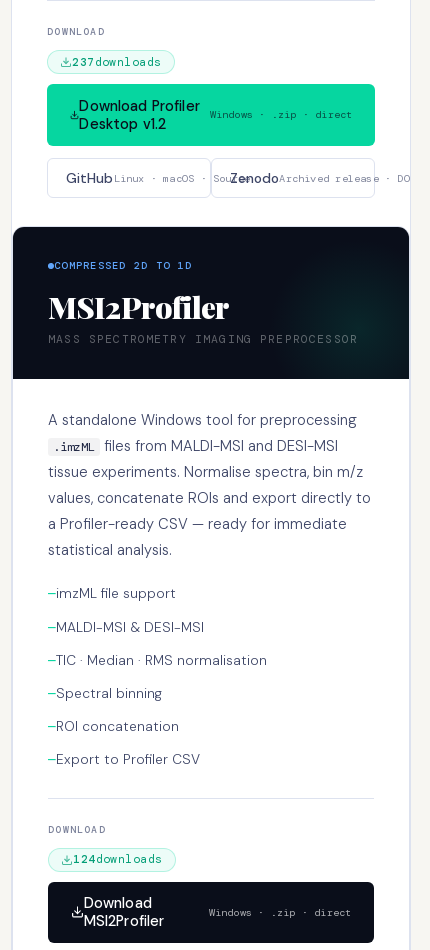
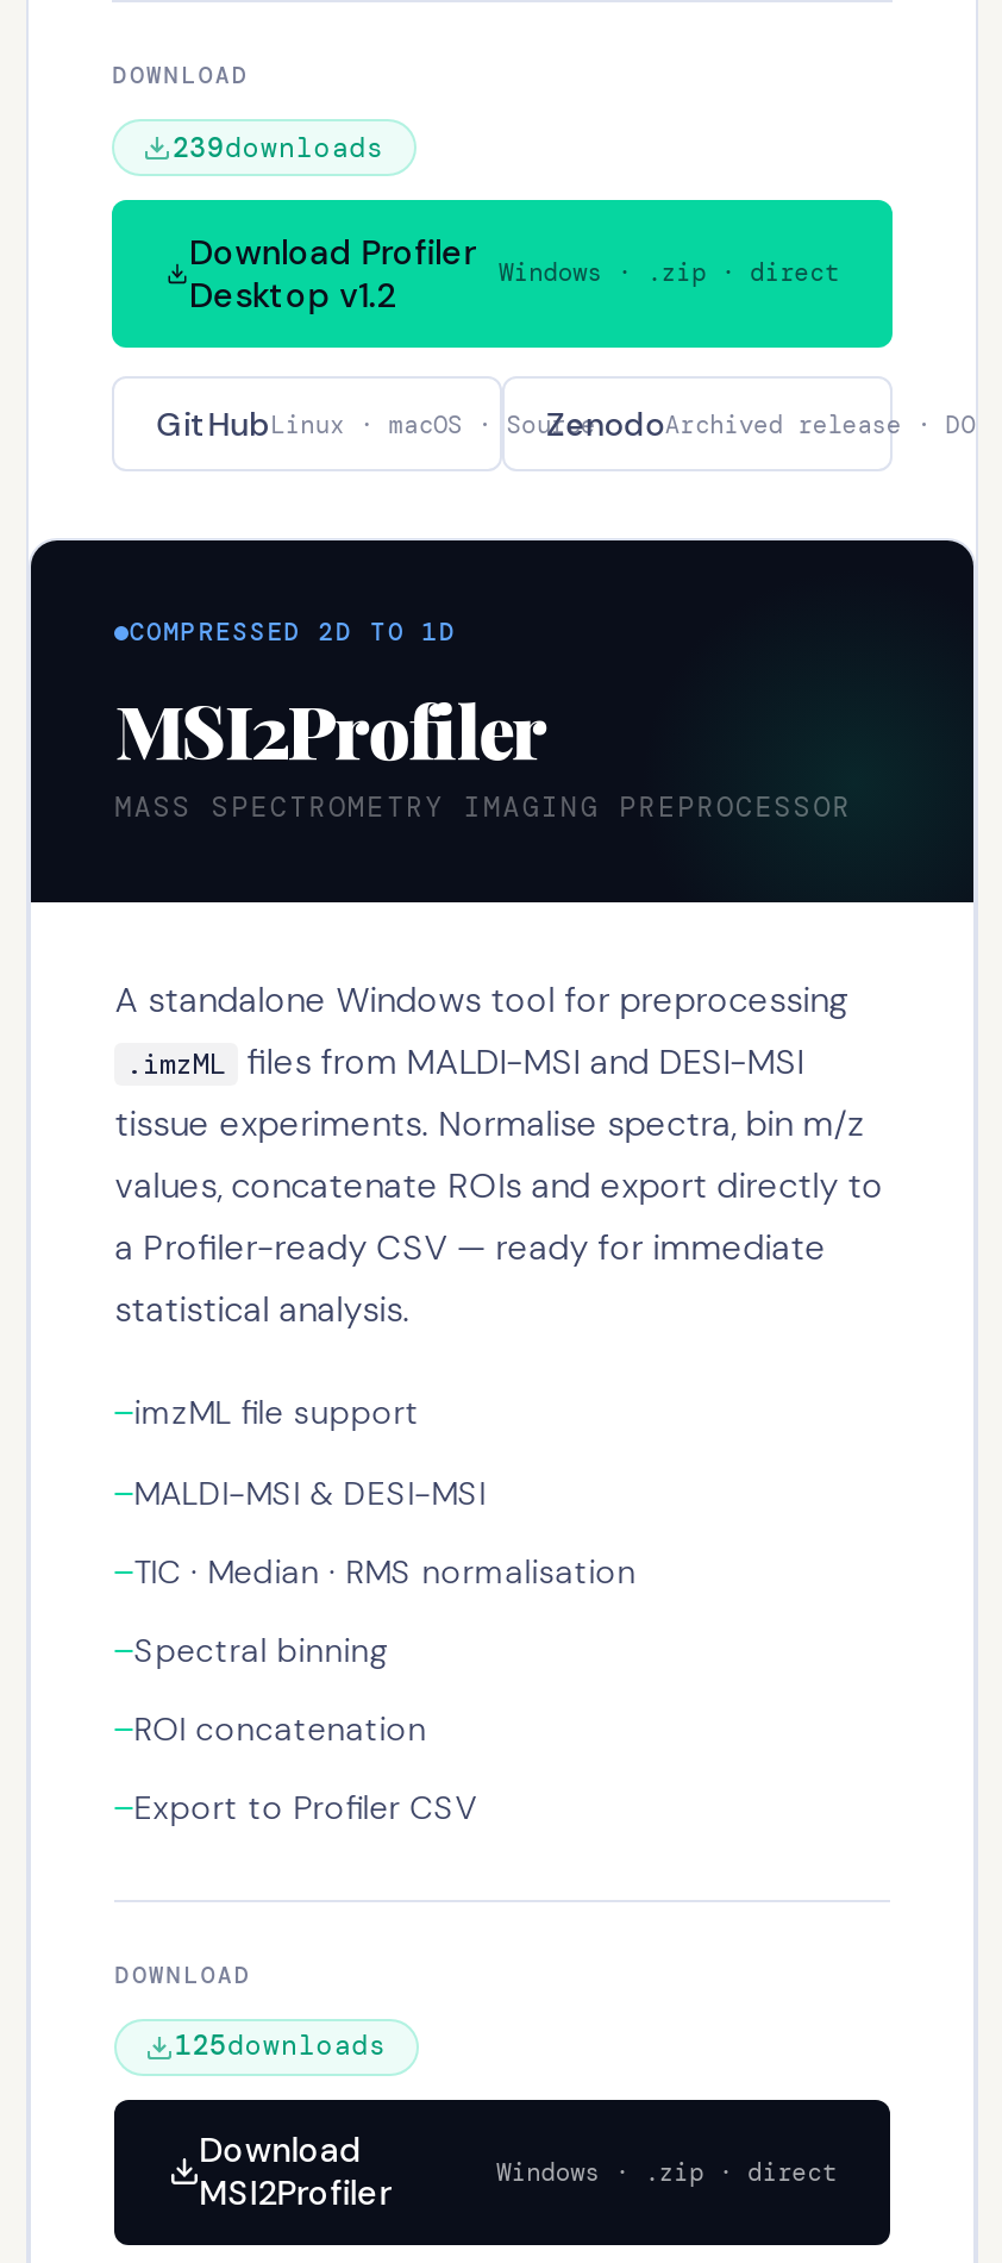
[72,55,162,70] 237downloads -> [172,131,385,167] 239downloads
[73,852,163,867] 124downloads -> [174,2030,387,2065] 125downloads

